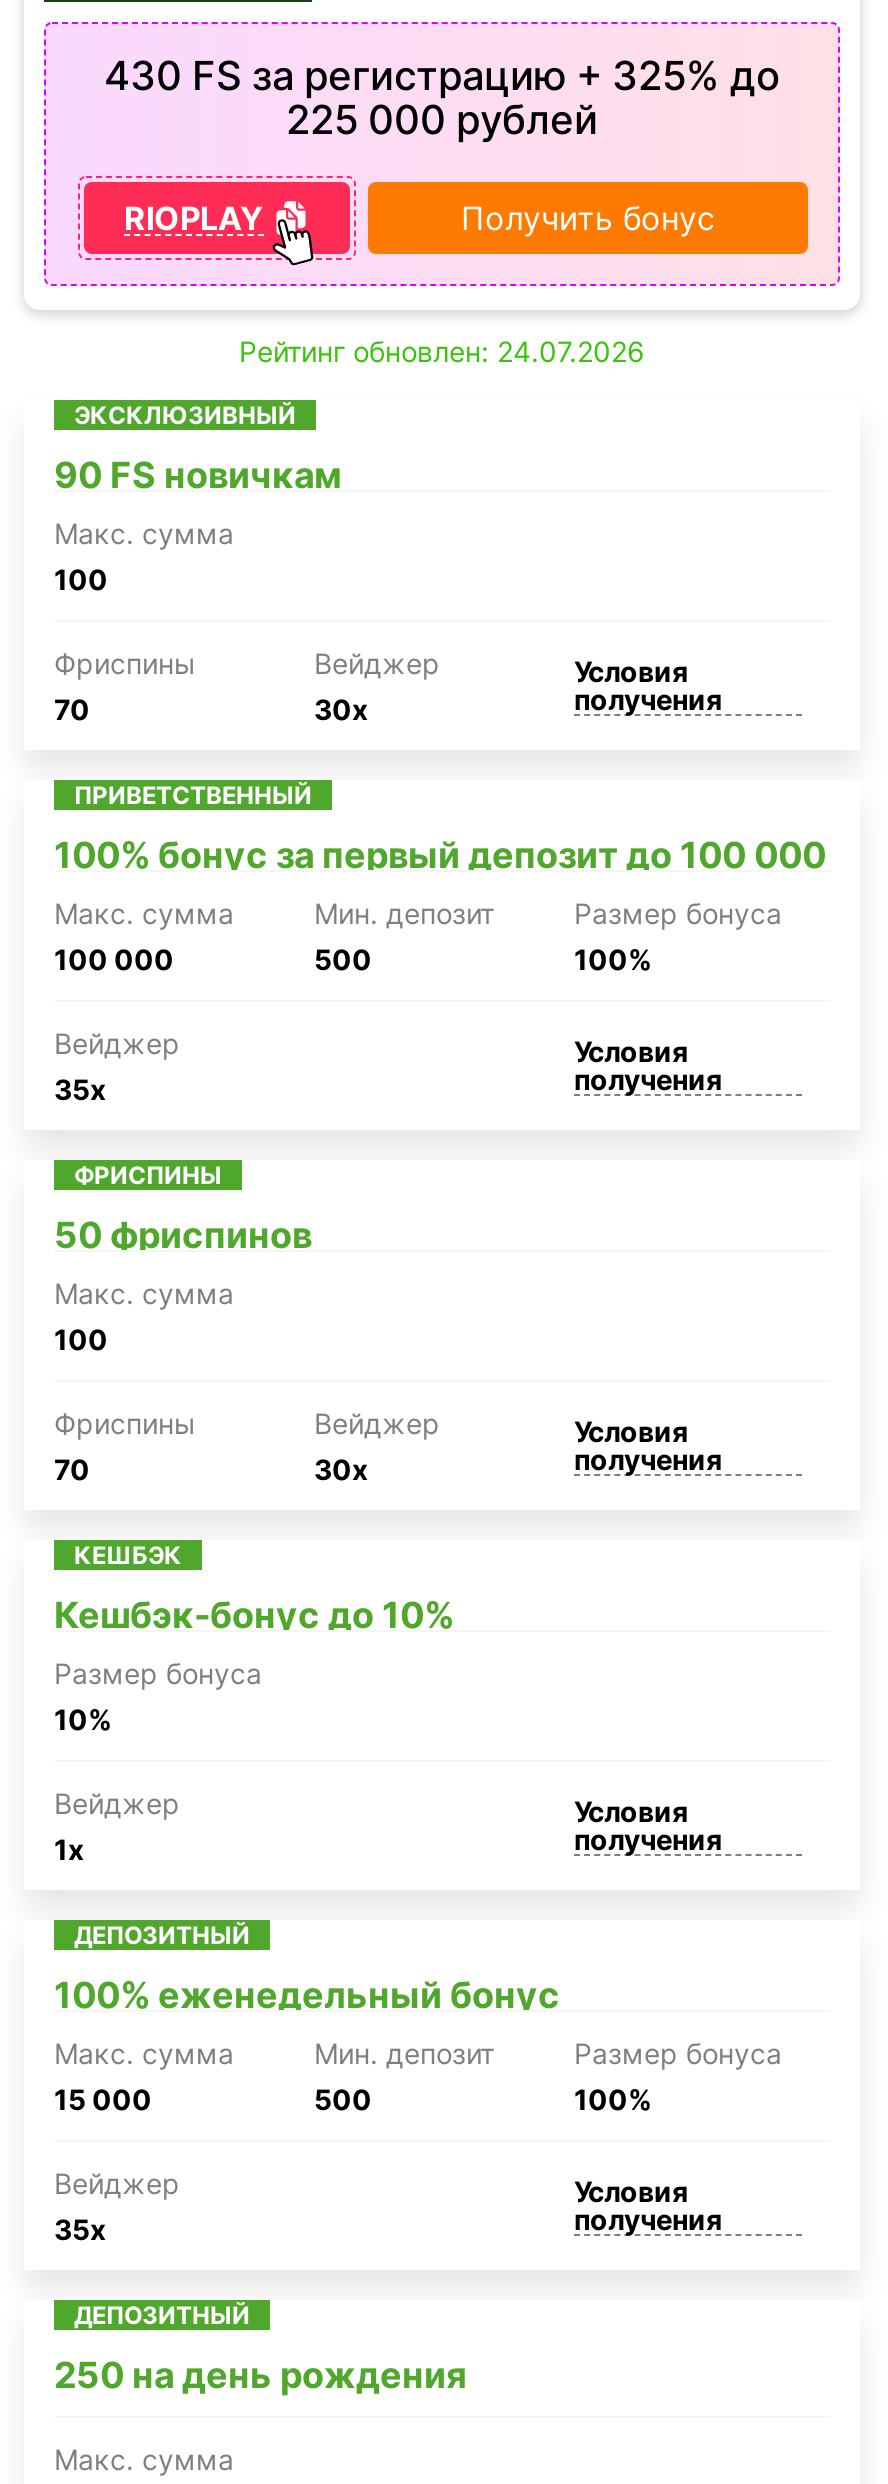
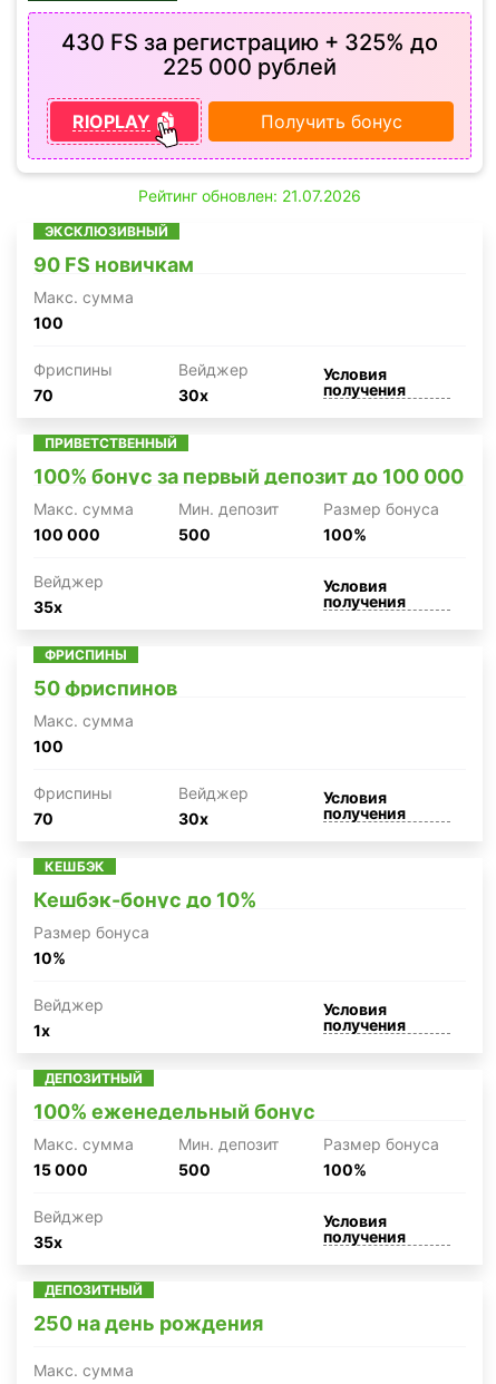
[239,334,645,368] Рейтинг обновлен: 24.07.2026 -> [138,186,361,205] Рейтинг обновлен: 21.07.2026

